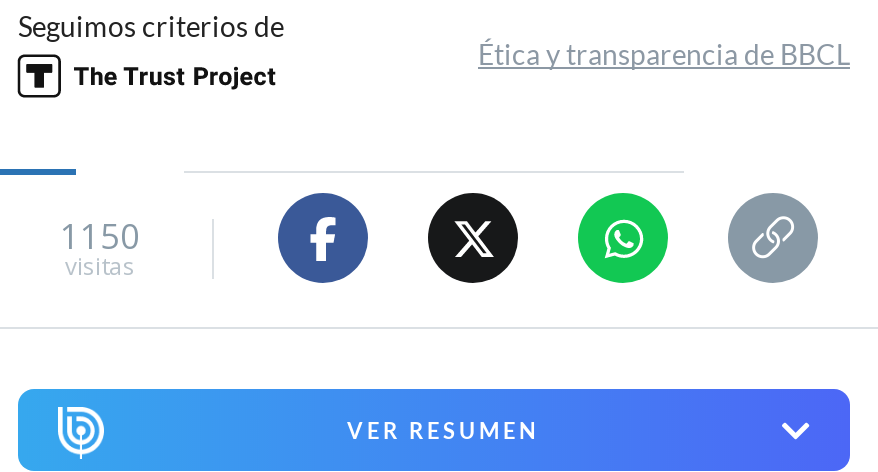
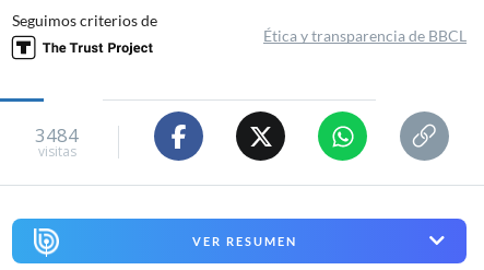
[60,212,140,258] 1150 -> [35,122,79,147] 3484

